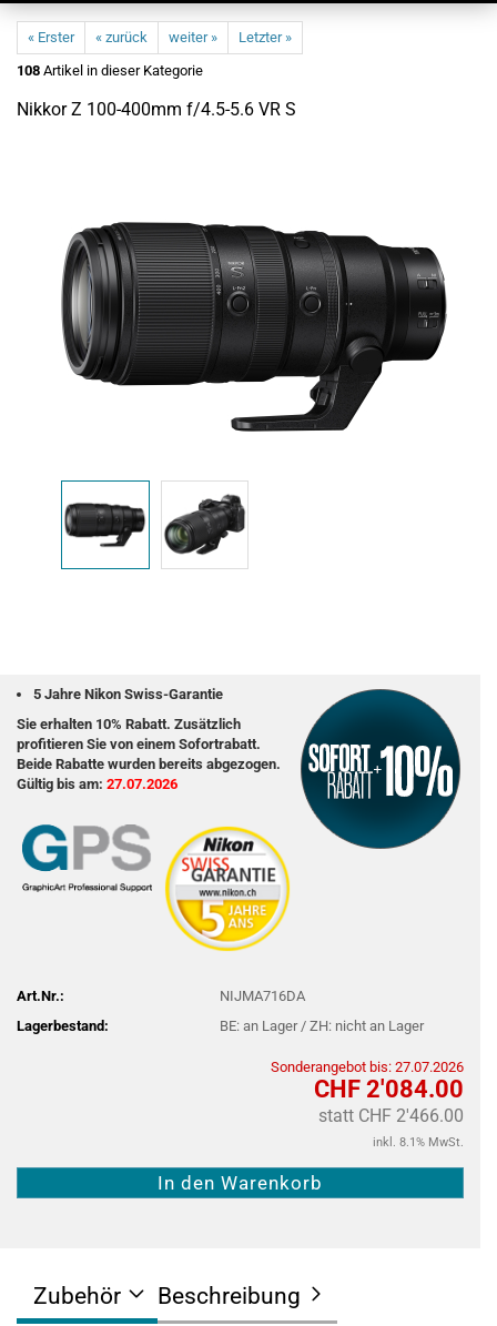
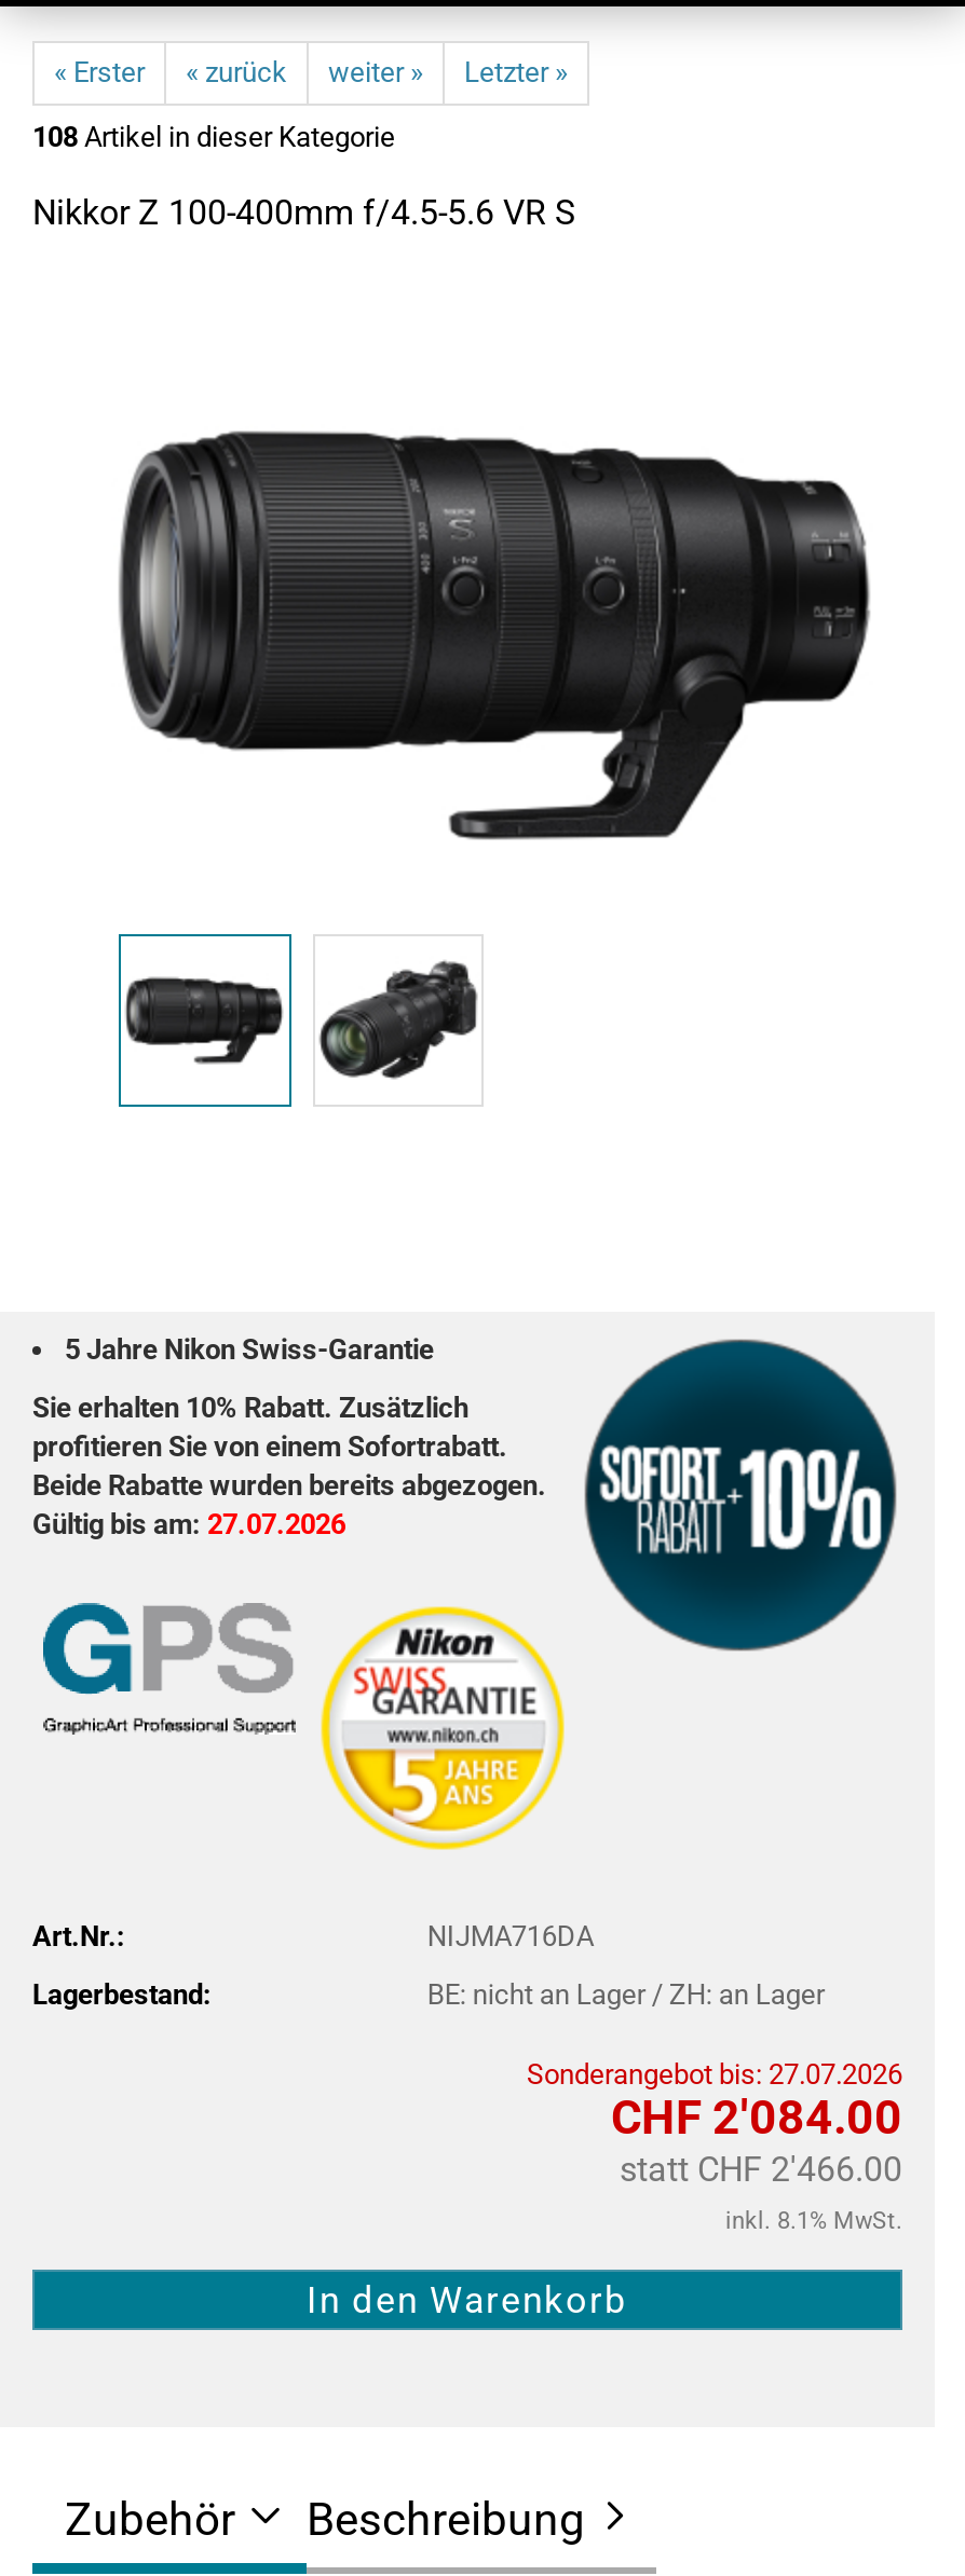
[220,1018,424,1034] BE: an Lager / ZH: nicht an Lager -> [427,1978,824,2011] BE: nicht an Lager / ZH: an Lager

